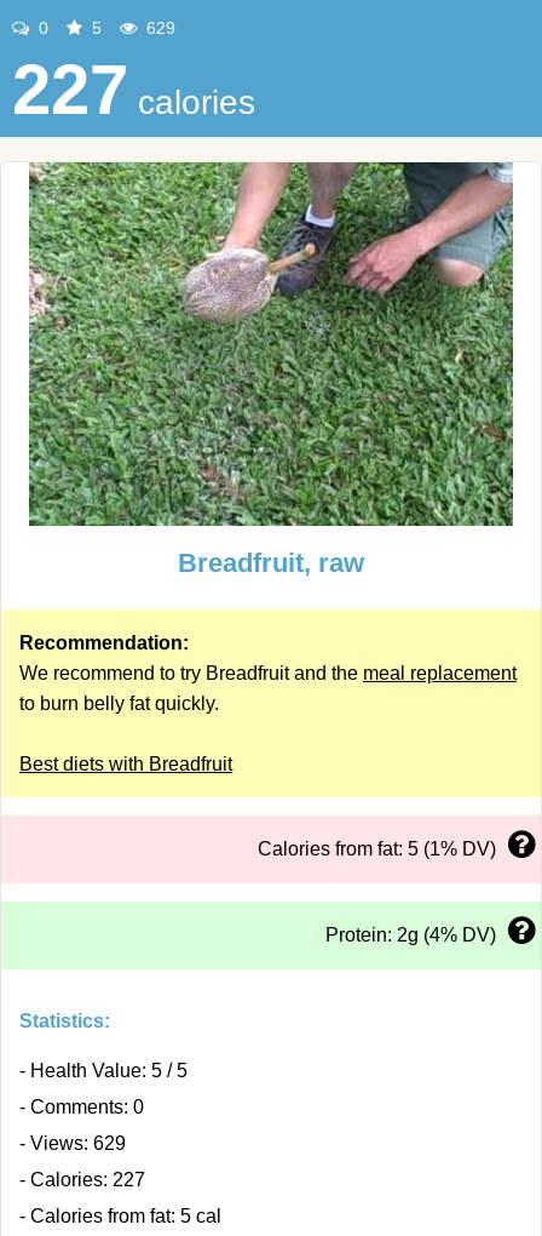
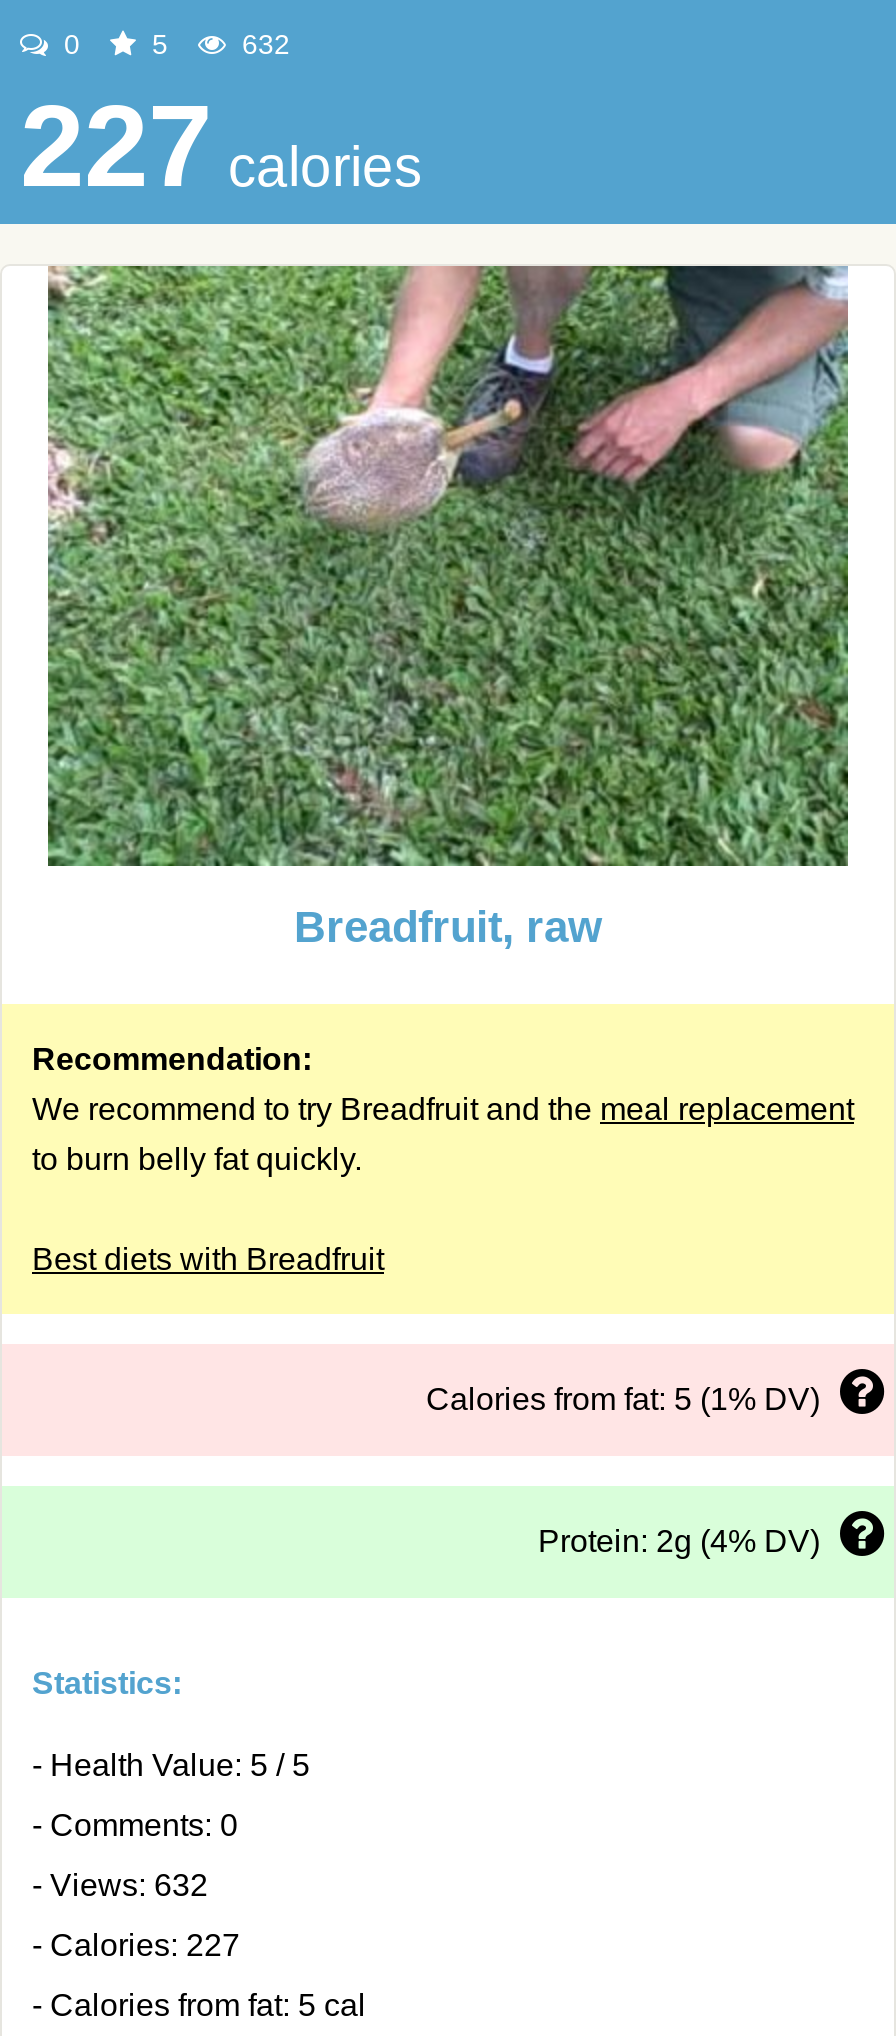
[142,18,175,38] 629 -> [234,28,290,60] 632
[19,1133,126,1154] - Views: 629 -> [32,1868,208,1902] - Views: 632

